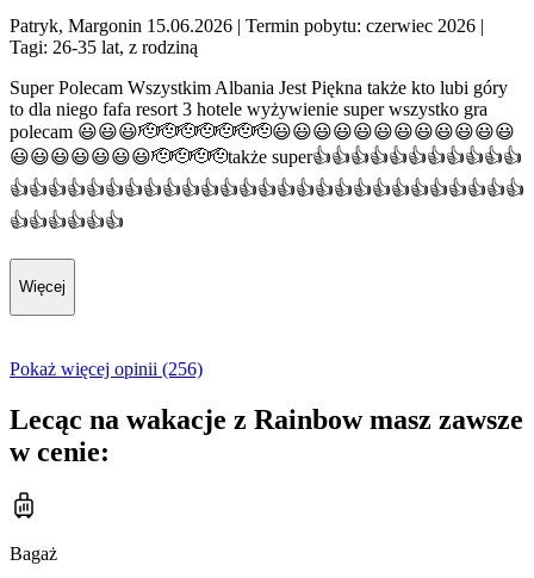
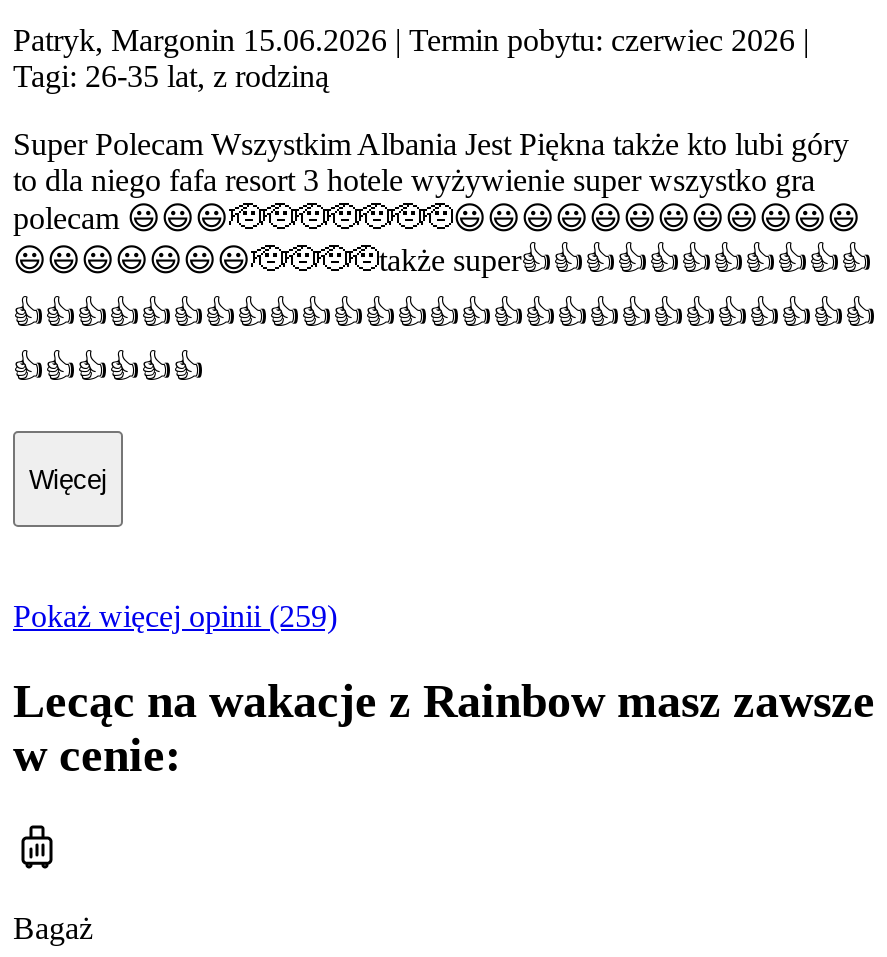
[10,358,203,379] Pokaż więcej opinii (256) -> [13,599,337,633] Pokaż więcej opinii (259)

